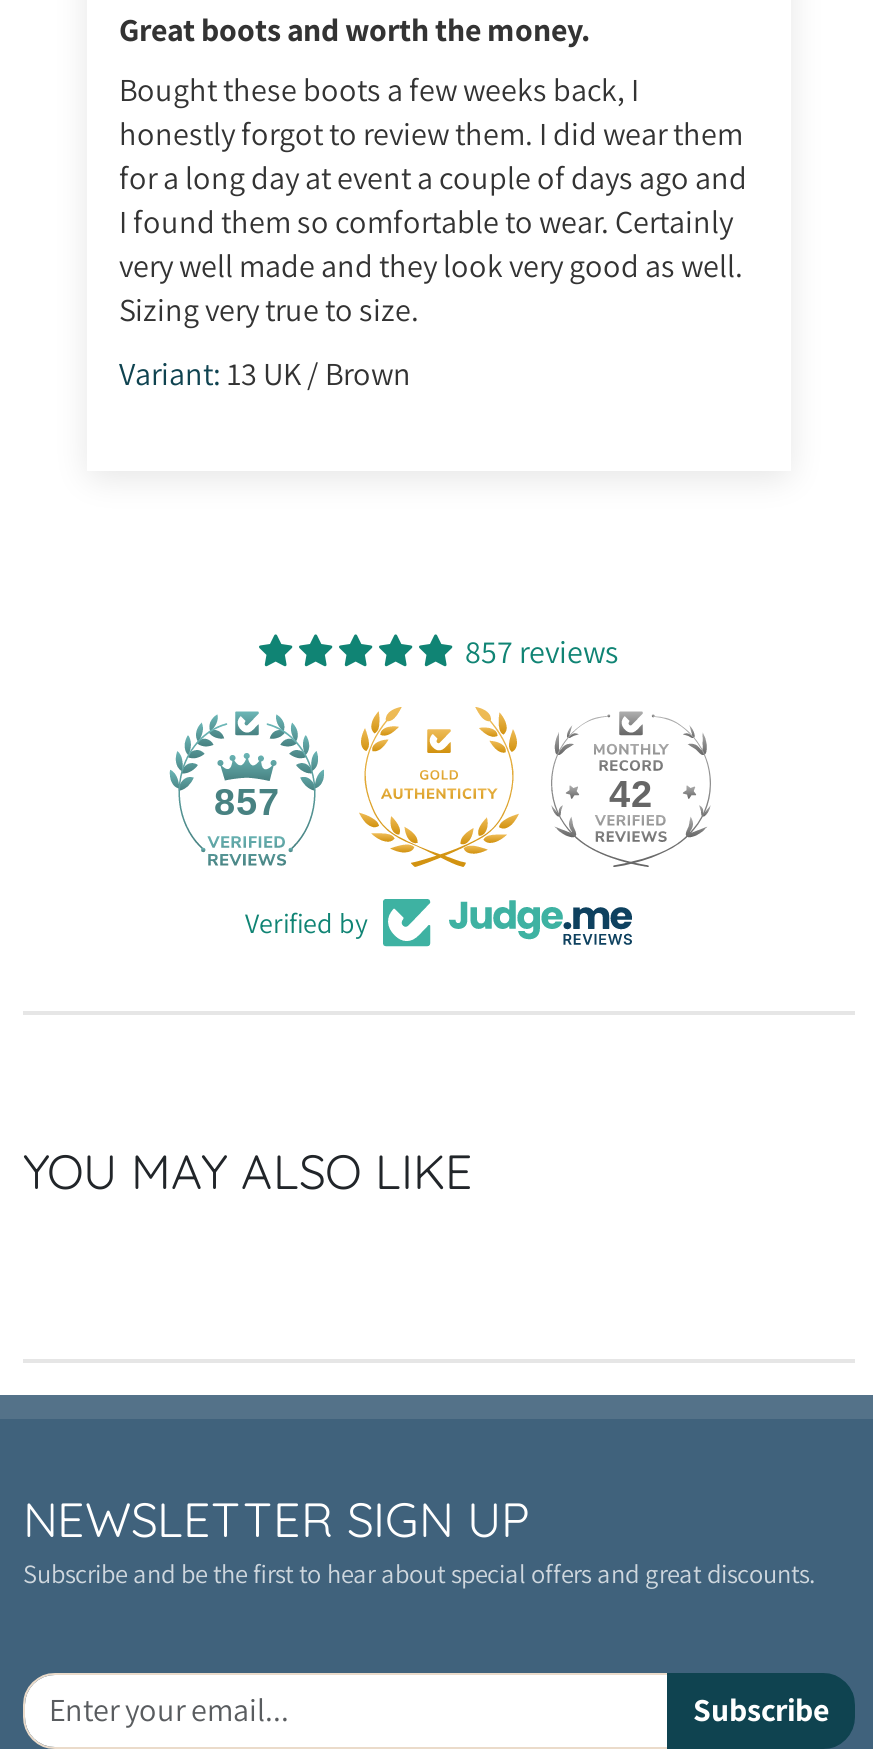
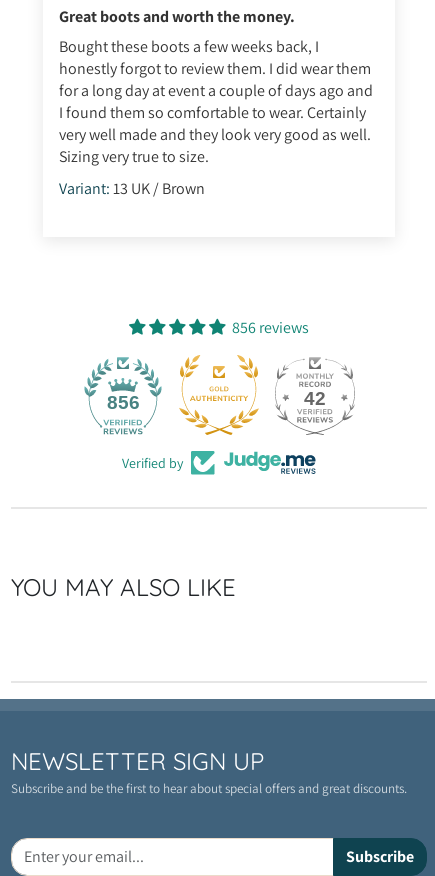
[465,632,619,674] 857 reviews -> [232,317,309,338] 856 reviews
[214,782,280,824] 857 -> [106,392,139,413] 856

